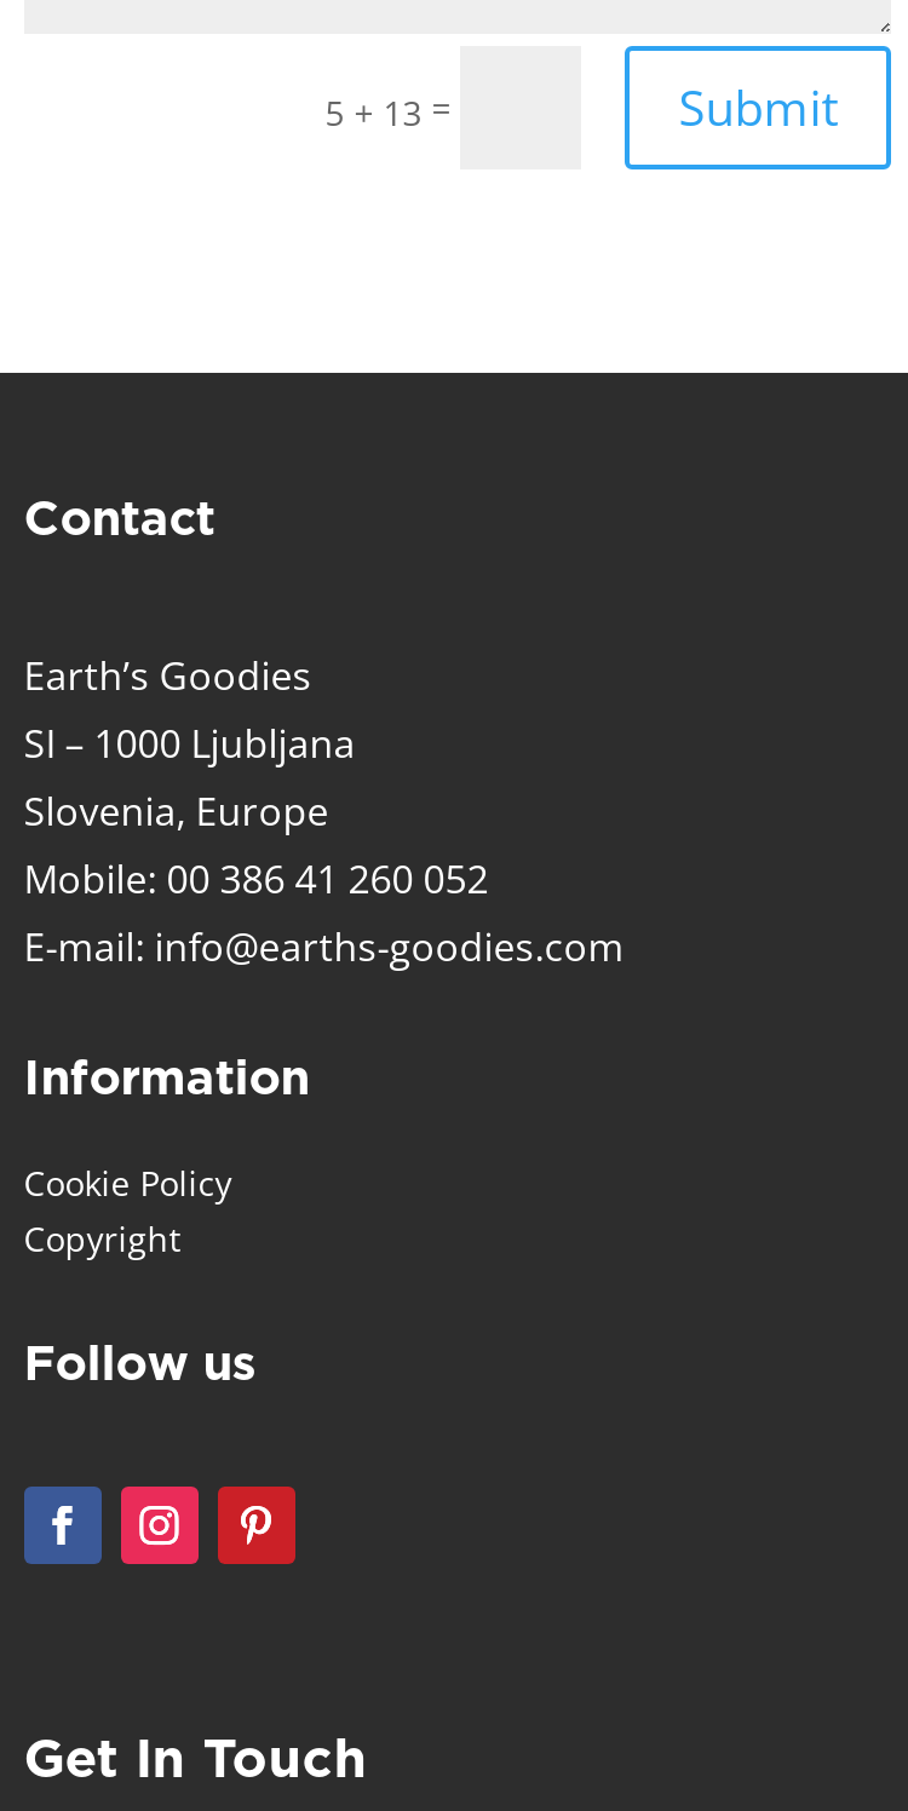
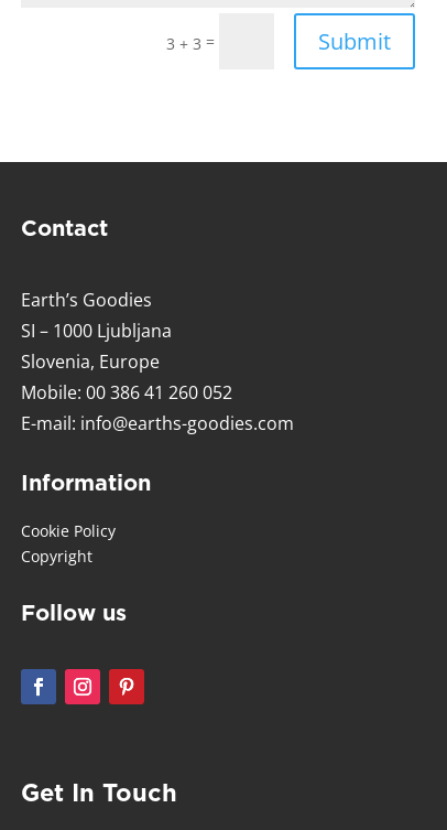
[325,85,461,135] 5 + 13 = -> [166,31,219,54] 3 + 3 =

